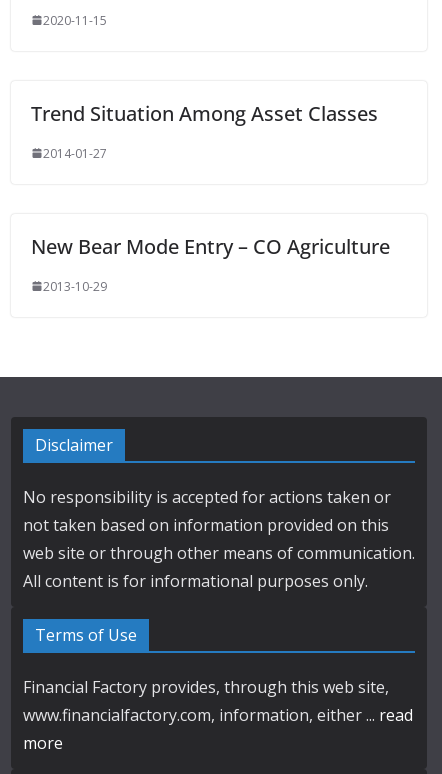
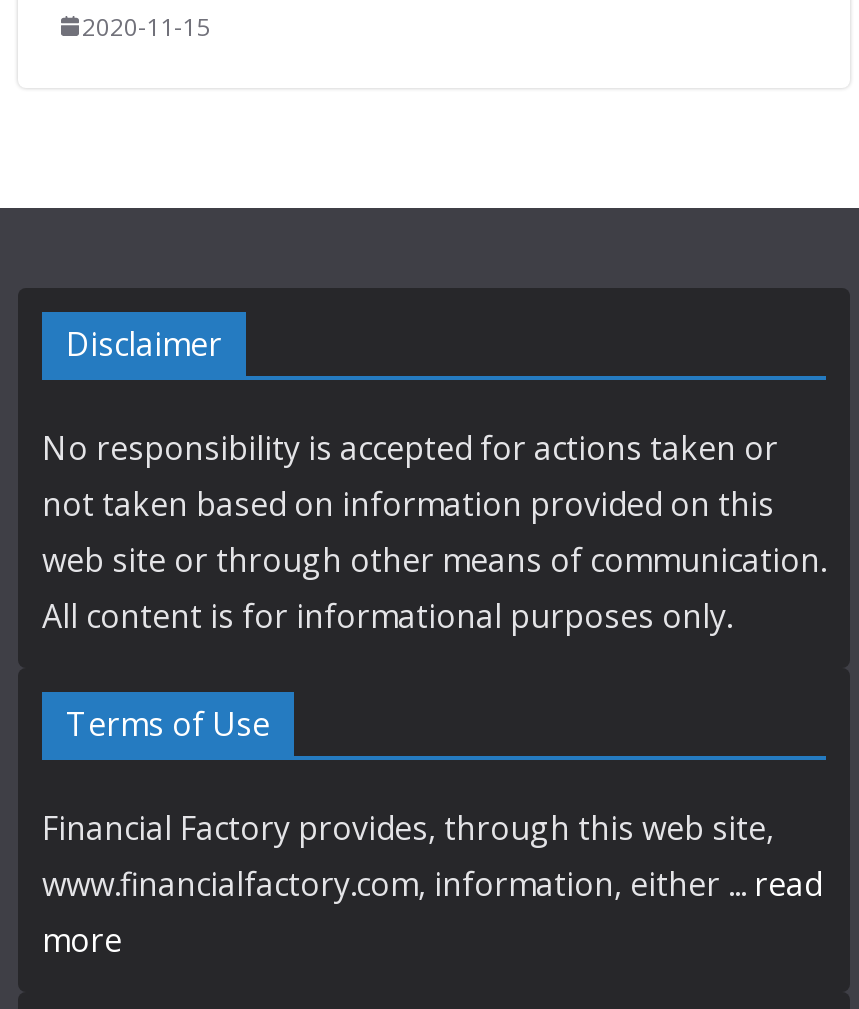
[31,100,378,162] Trend Situation Among Asset Classes | 2014-01-27 -> none
[31,233,390,295] New Bear Mode Entry – CO Agriculture | 2013-10-29 -> none

